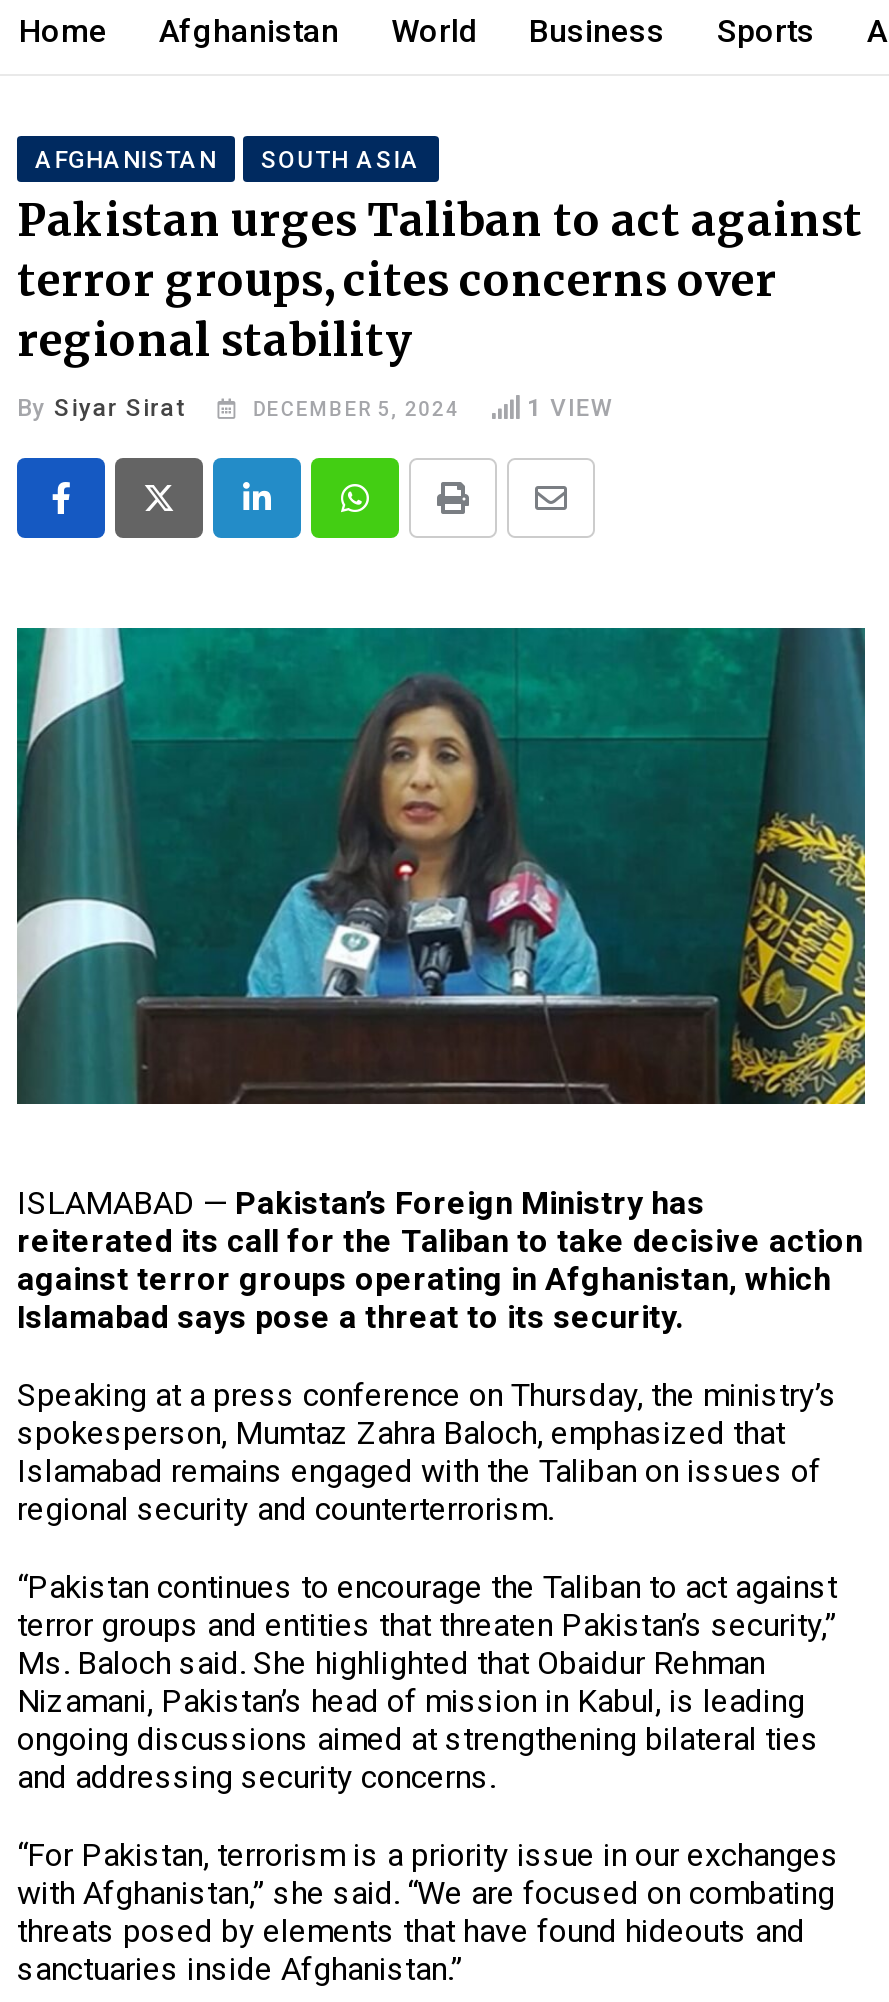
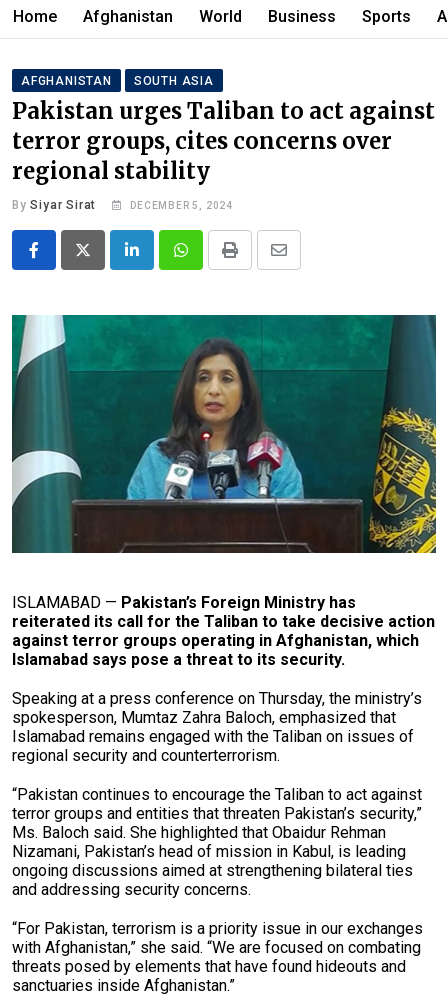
[527,393,613,421] 1 VIEW -> none

